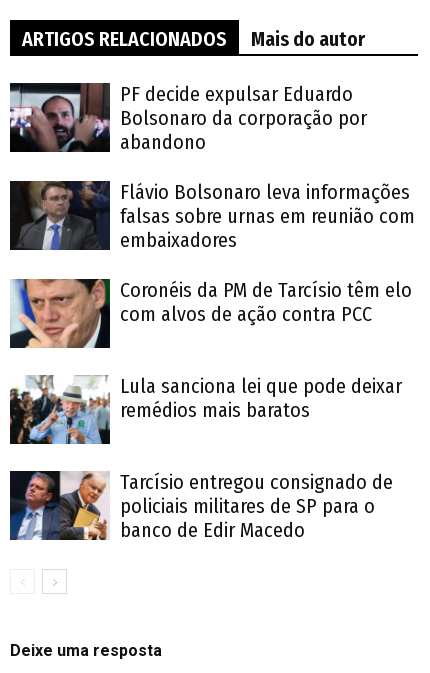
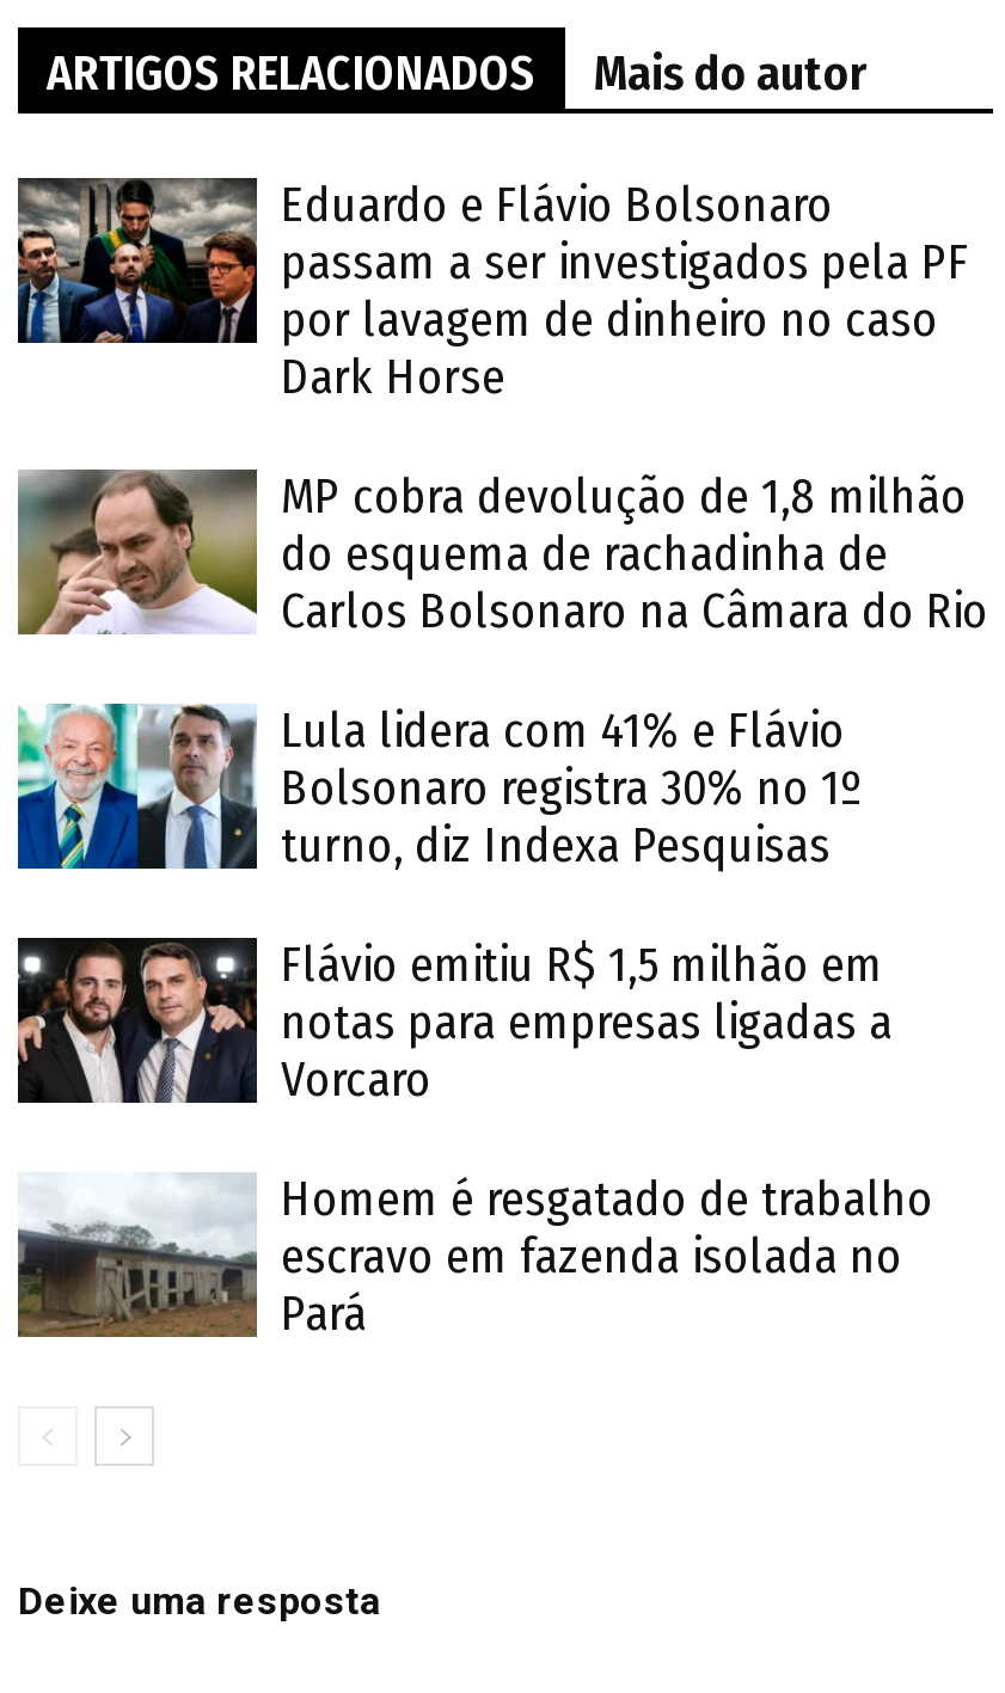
[10,82,367,154] [image] | PF decide expulsar Eduardo | Bolsonaro da corporação por | abandono -> [18,175,969,405] [image] | Eduardo e Flávio Bolsonaro | passam a ser investigados pela PF | por lavagem de dinheiro no caso | Dark Horse
[9,180,415,252] [image] | Flávio Bolsonaro leva informações | falsas sobre urnas em reunião com | embaixadores -> [16,467,988,639] [image] | MP cobra devolução de 1,8 milhão | do esquema de rachadinha de | Carlos Bolsonaro na Câmara do Rio
[9,278,412,349] [image] | Coronéis da PM de Tarcísio têm elo | com alvos de ação contra PCC -> [16,701,862,878] [image] | Lula lidera com 41% e Flávio | Bolsonaro registra 30% no 1º | turno, diz Indexa Pesquisas
[9,374,402,445] [image] | Lula sanciona lei que pode deixar | remédios mais baratos -> [16,935,893,1108] [image] | Flávio emitiu R$ 1,5 milhão em | notas para empresas ligadas a | Vorcaro
[9,470,393,542] [image] | Tarcísio entregou consignado de | policiais militares de SP para o | banco de Edir Macedo -> [18,1169,933,1341] [image] | Homem é resgatado de trabalho | escravo em fazenda isolada no | Pará

